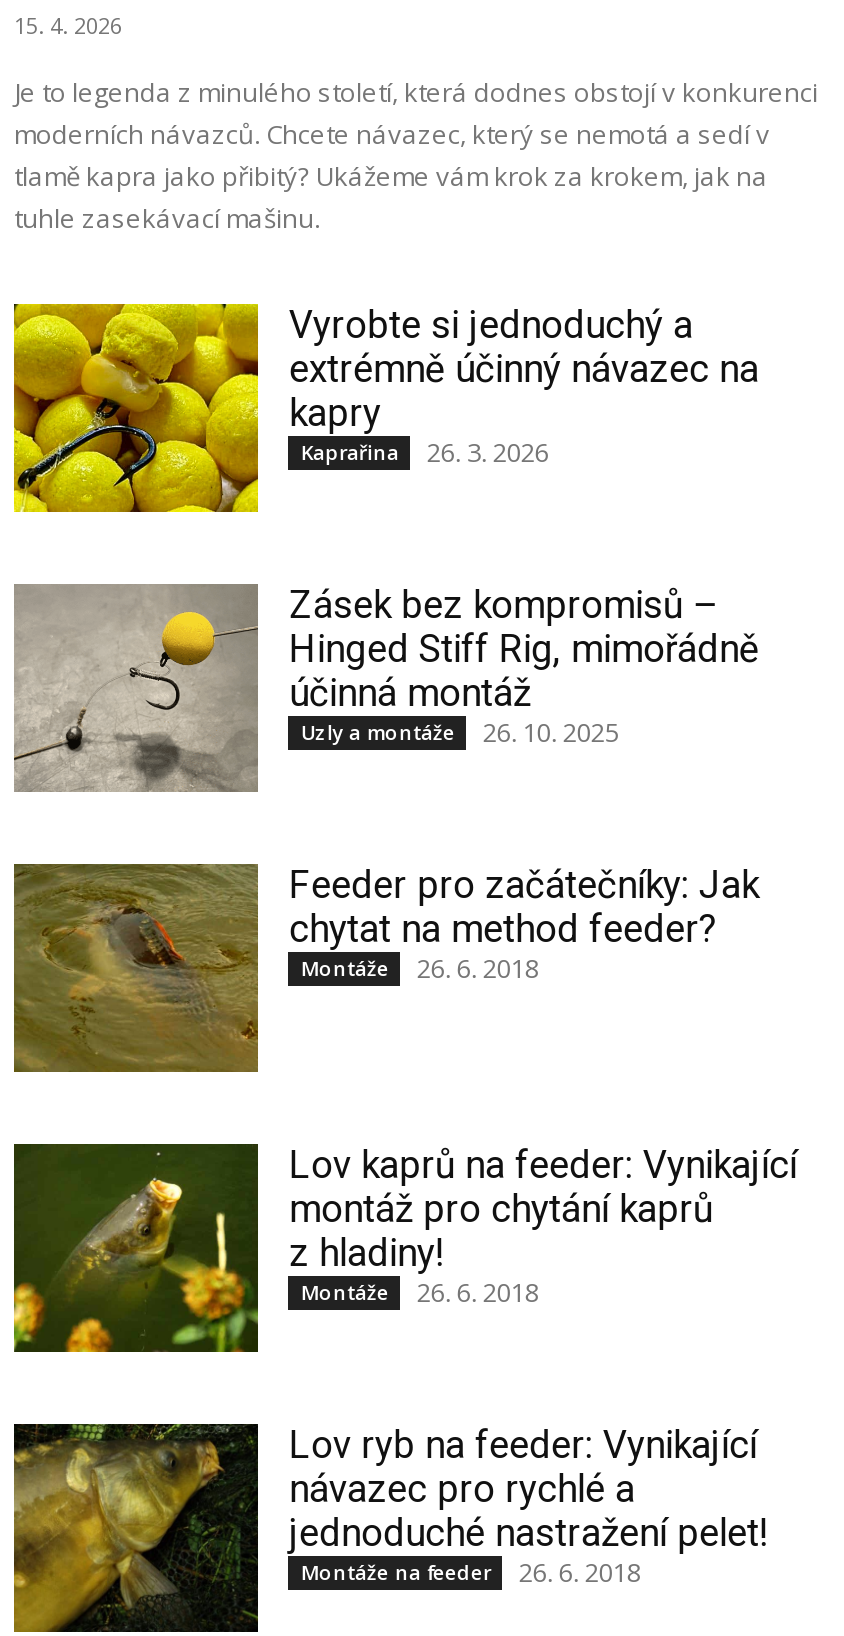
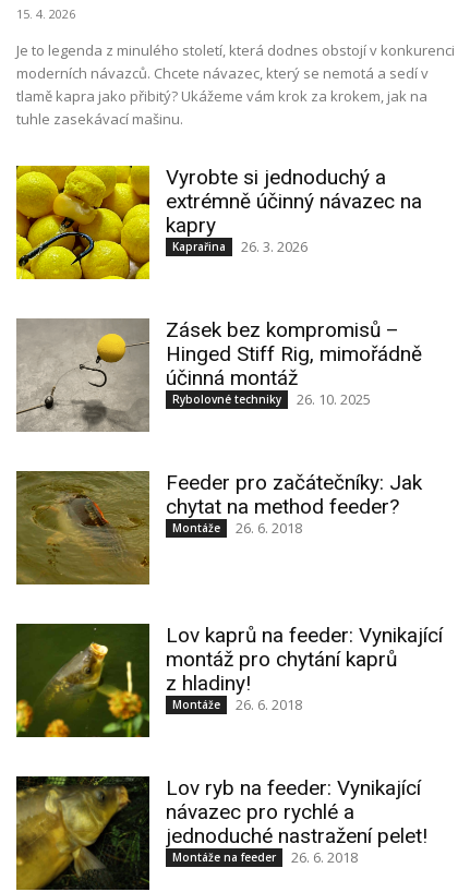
[301,718,455,746] Uzly a montáže -> [173,391,282,407] Rybolovné techniky

